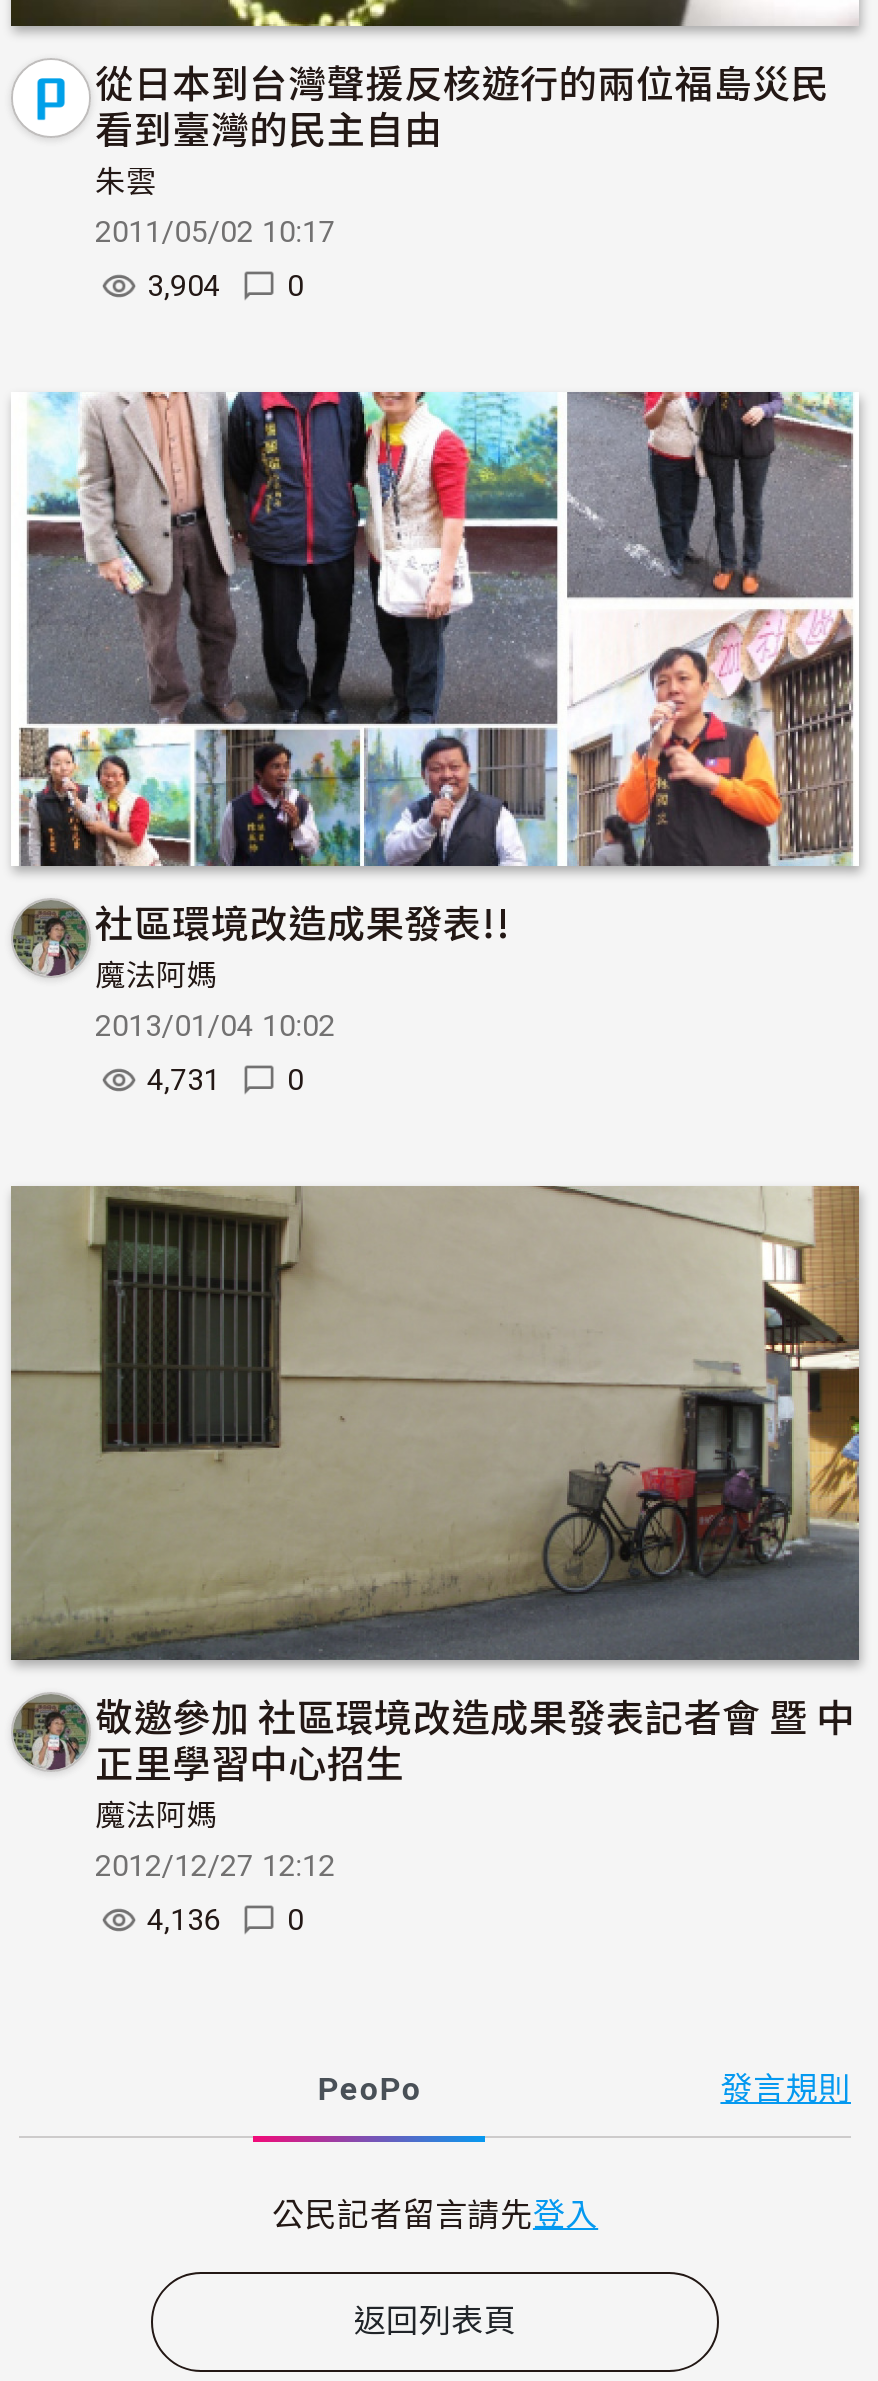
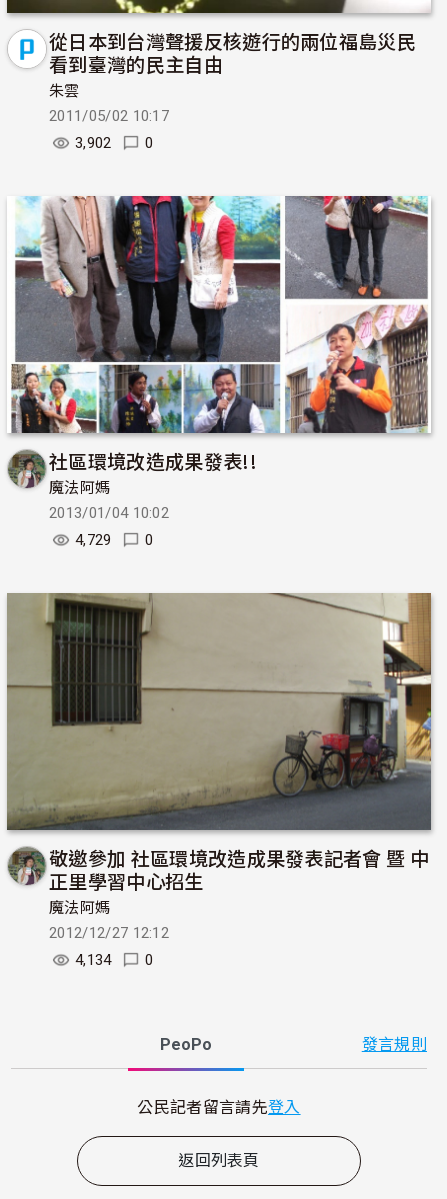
[147,268,304,304] 3,904 0 -> [75,134,153,152] 3,902 0
[147,1062,304,1098] 4,731 0 -> [75,531,153,549] 4,729 0
[147,1901,304,1937] 4,136 0 -> [75,950,153,968] 4,134 0

